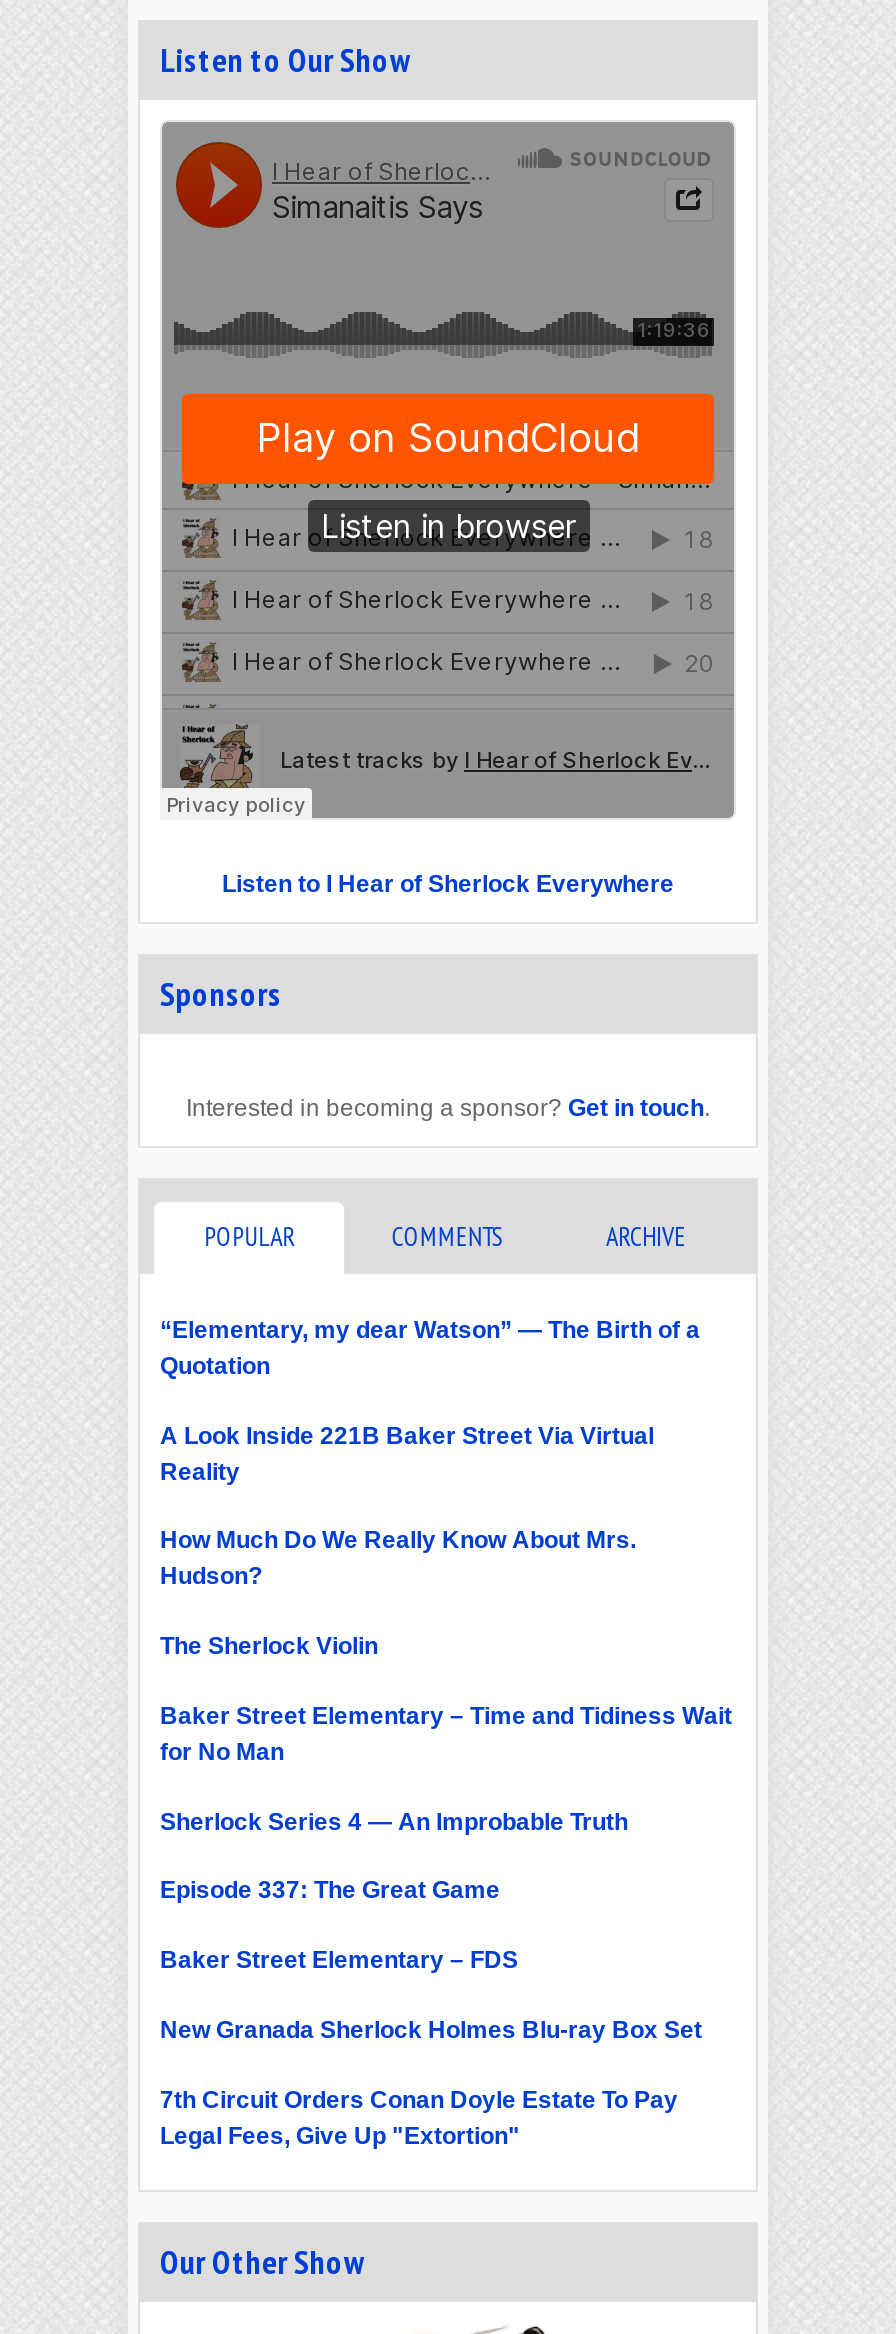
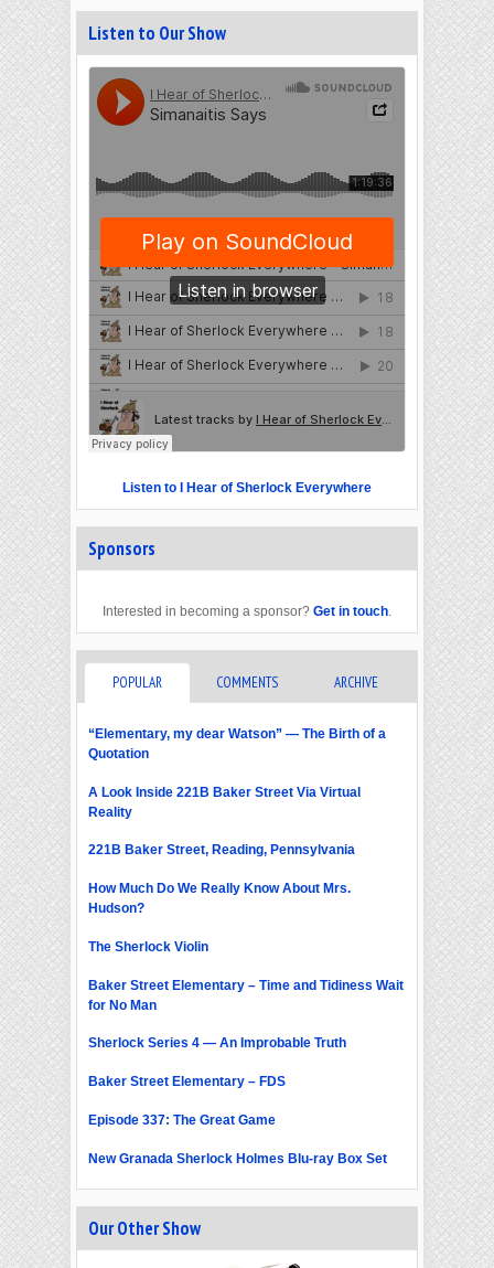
none -> [88,842,355,858] 221B Baker Street, Reading, Pennsylvania
moved [160,1527,732,1835] -> [88,881,404,1051]: How Much Do We Really Know About Mrs. | Hudson? | The Sherlock Violin | Baker Street Elementary – Time and Tidiness Wait | for No Man | Sherlock Series 4 — An Improbable Truth
moved [160,1877,500,1905] -> [88,1112,276,1128]: Episode 337: The Great Game
moved [160,2016,702,2044] -> [88,1151,387,1166]: New Granada Sherlock Holmes Blu-ray Box Set
[160,2086,678,2150] 7th Circuit Orders Conan Doyle Estate To Pay | Legal Fees, Give Up "Extortion" -> none

